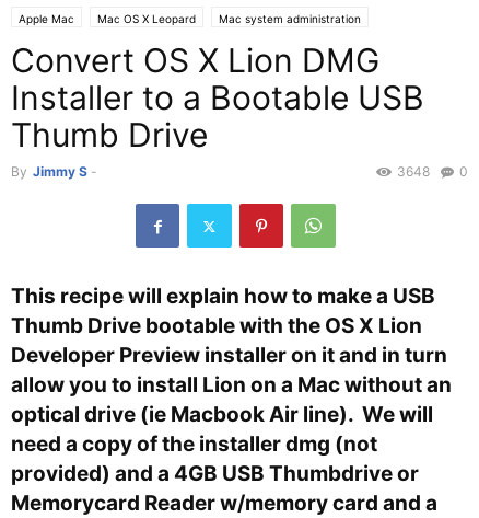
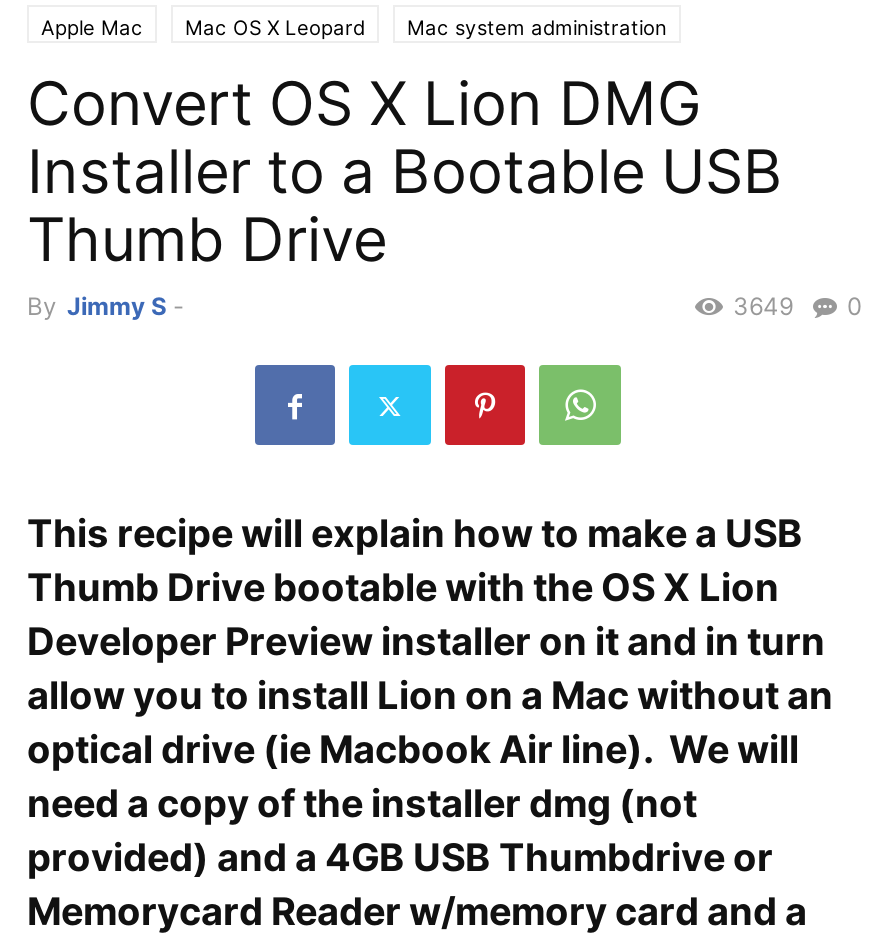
[397,163,468,180] 3648 0 -> [733,291,863,321] 3649 0

